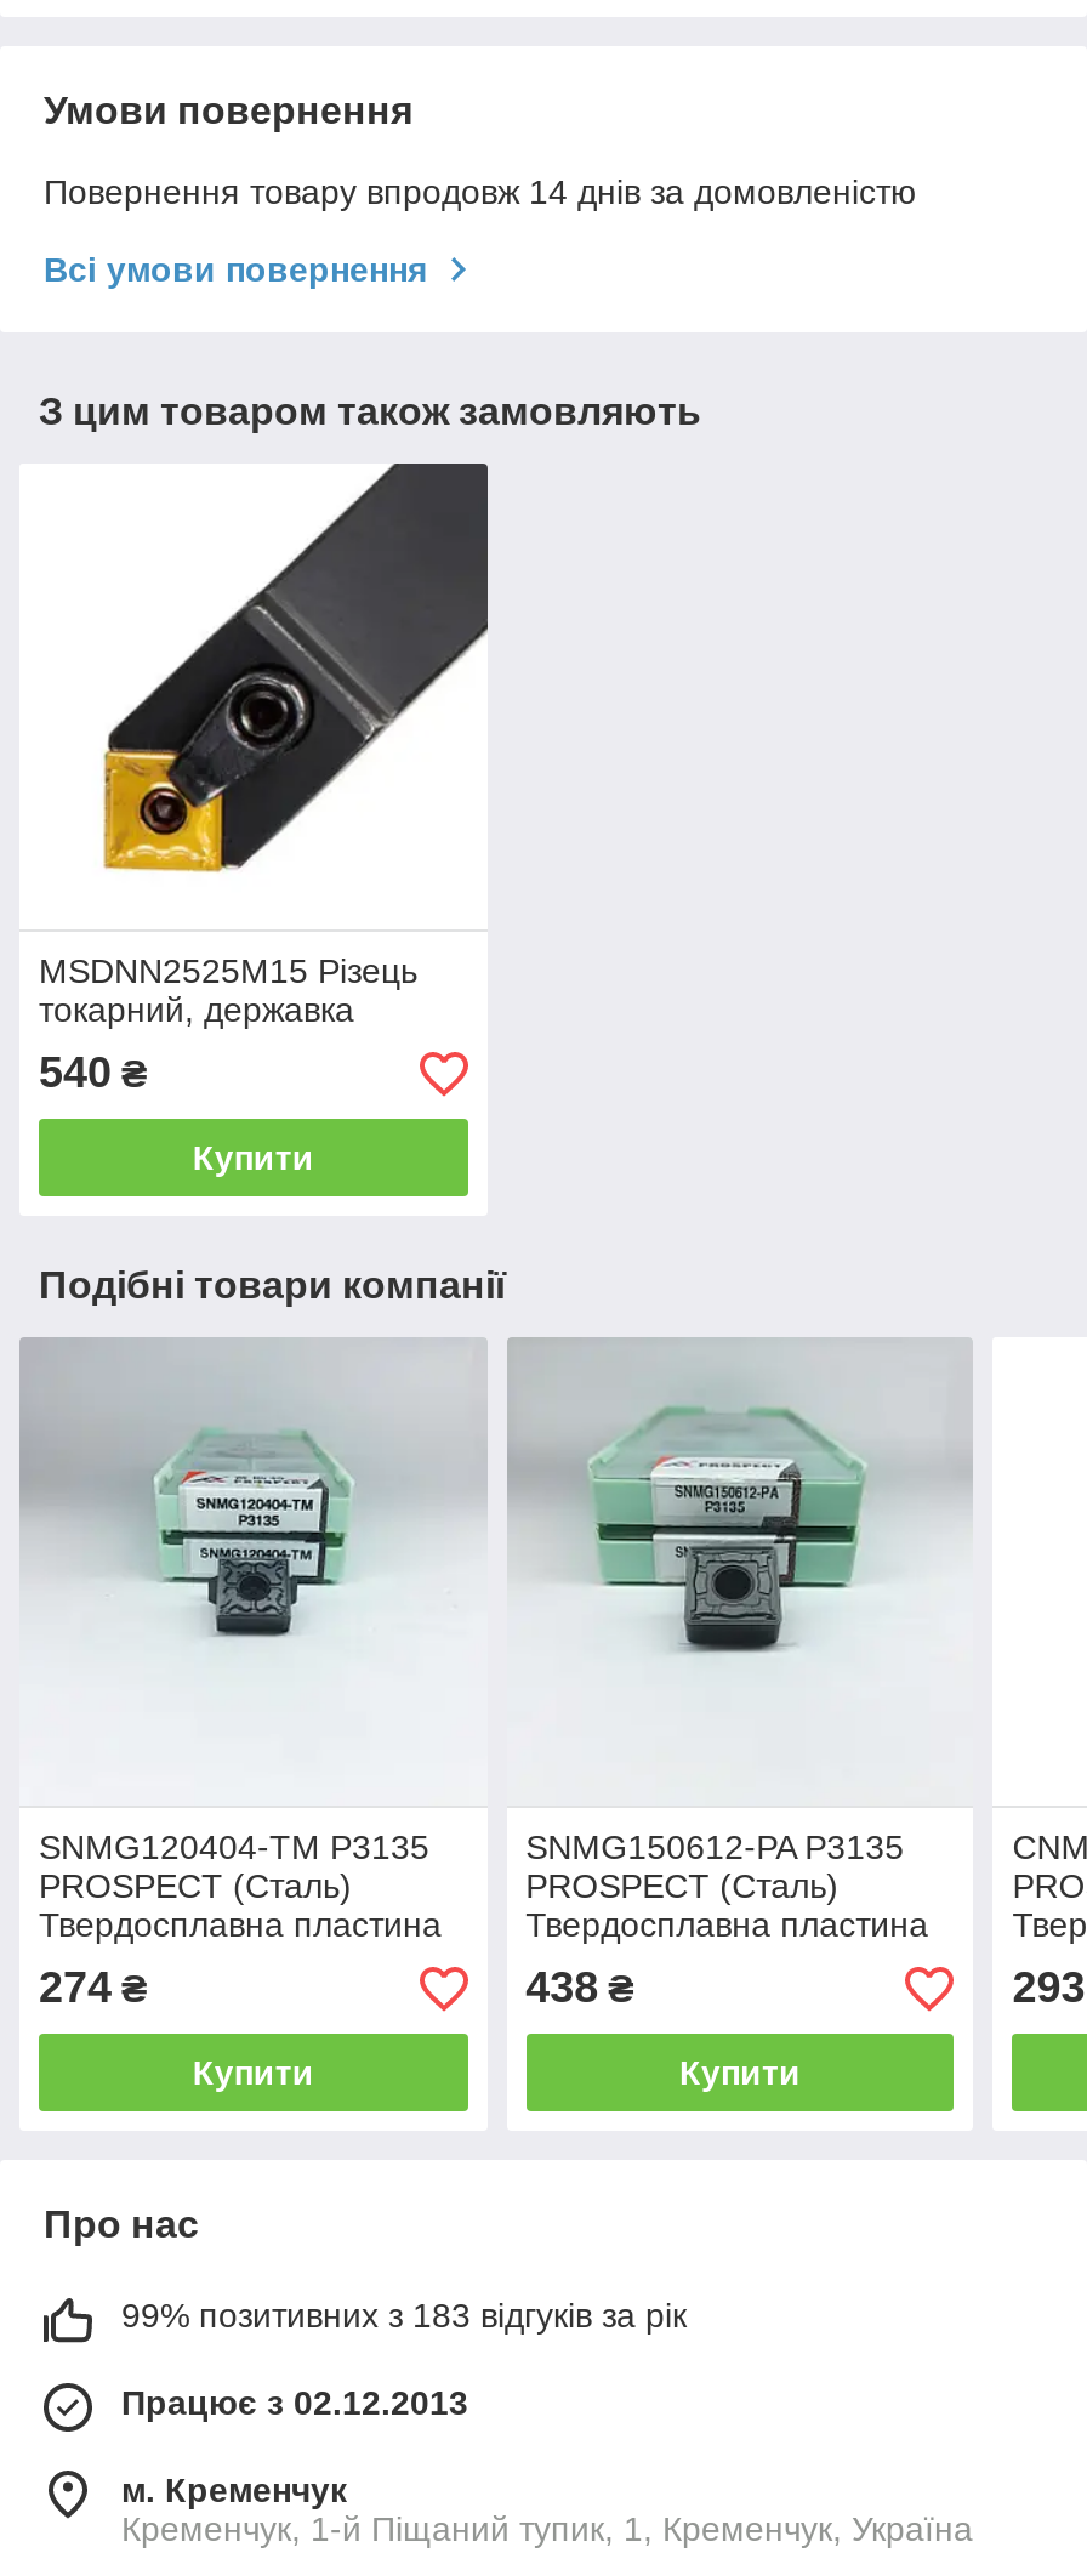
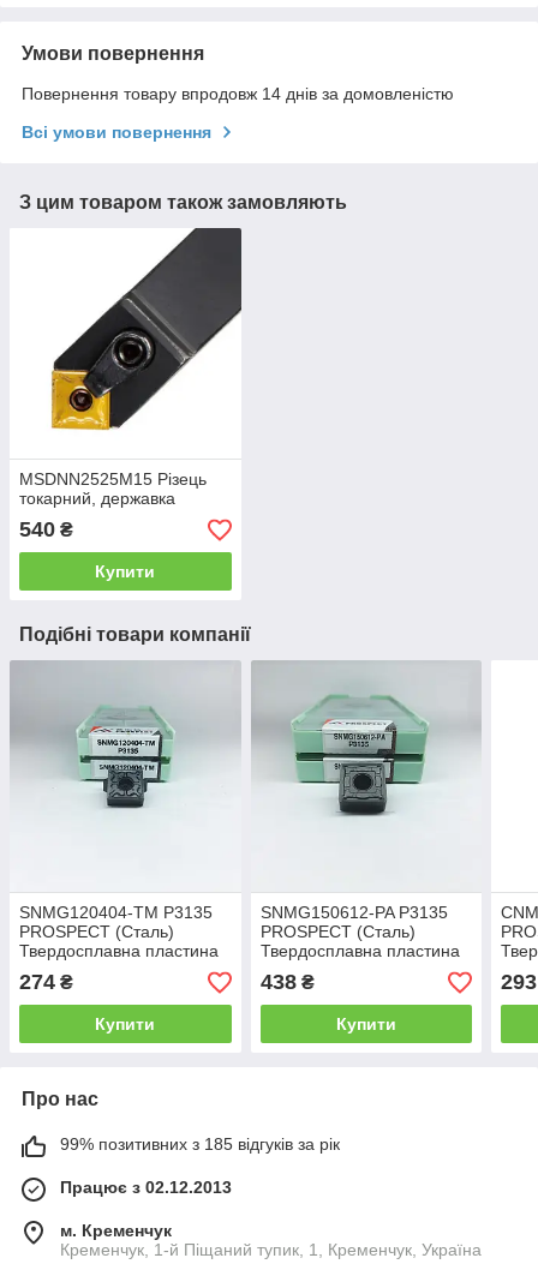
[121,2296,687,2335] 99% позитивних з 183 відгуків за рік -> [60,1134,340,1154] 99% позитивних з 185 відгуків за рік

